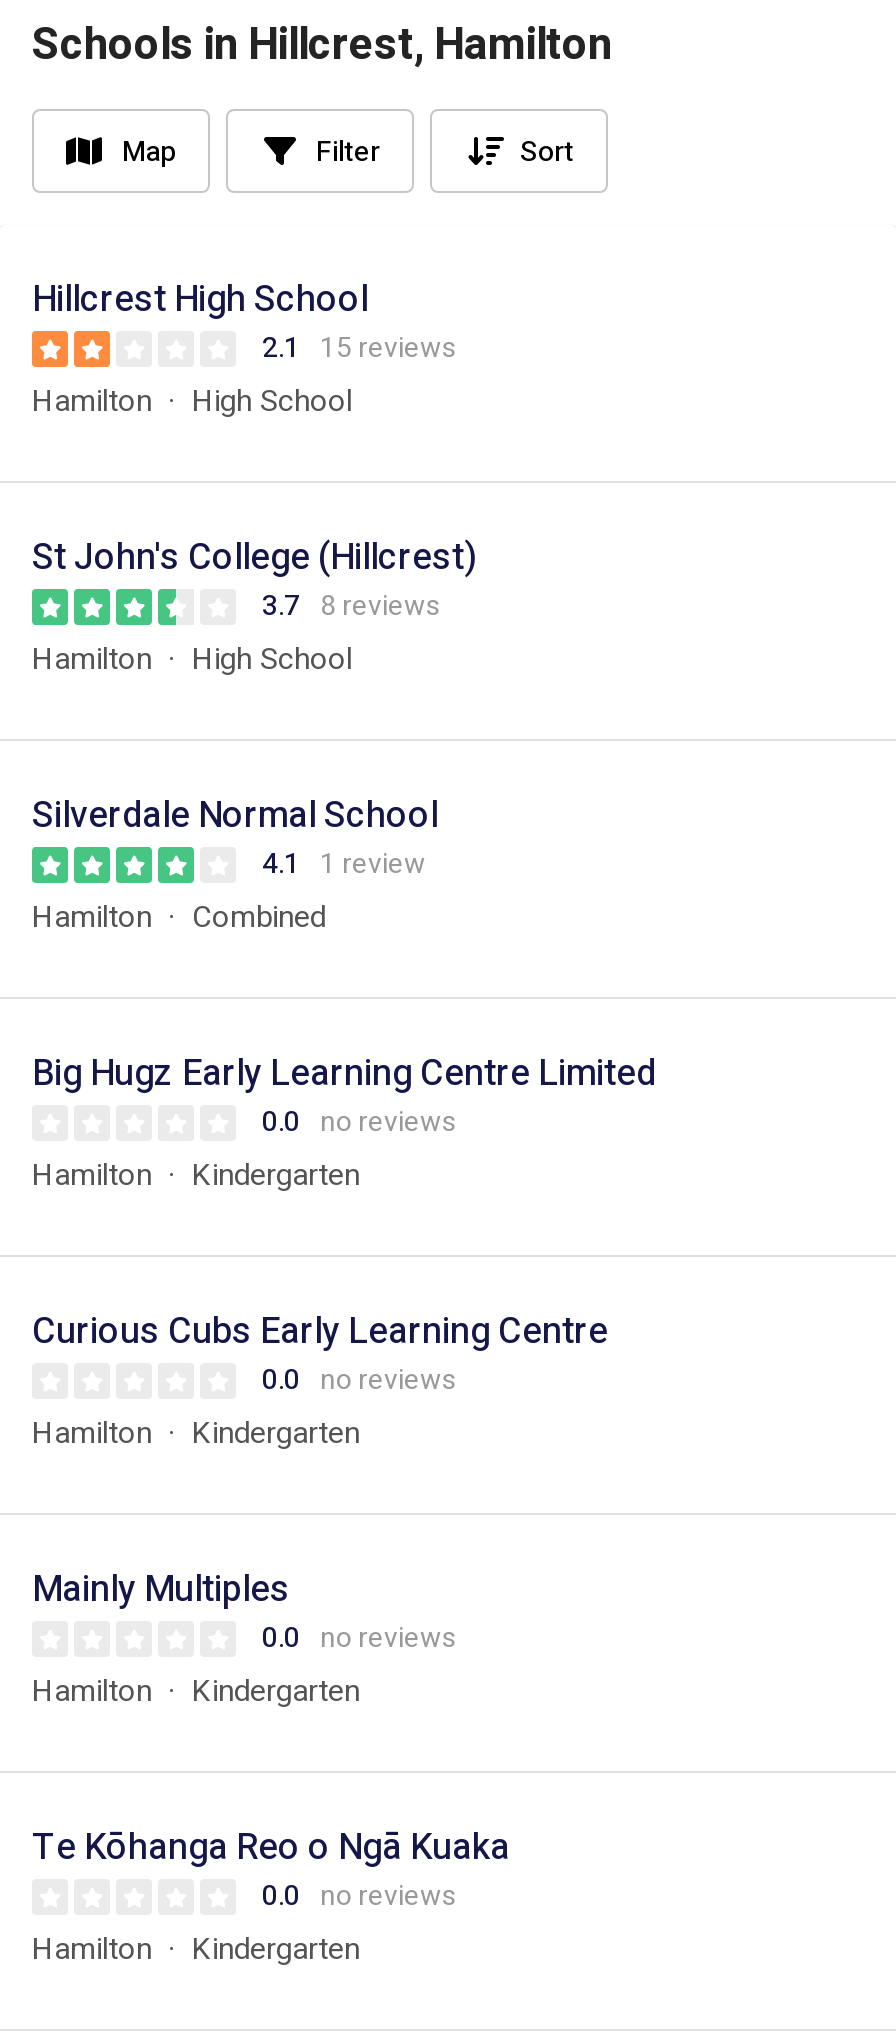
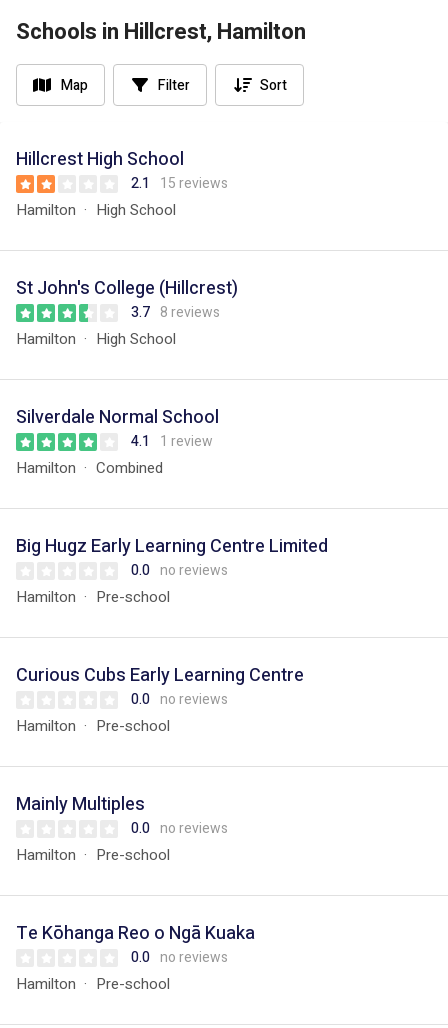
[192,1153,360,1197] Kindergarten -> [96,586,170,608] Pre-school
[192,1411,360,1455] Kindergarten -> [96,715,170,737] Pre-school
[192,1669,360,1713] Kindergarten -> [96,844,170,866] Pre-school
[192,1927,360,1971] Kindergarten -> [96,973,170,995] Pre-school

